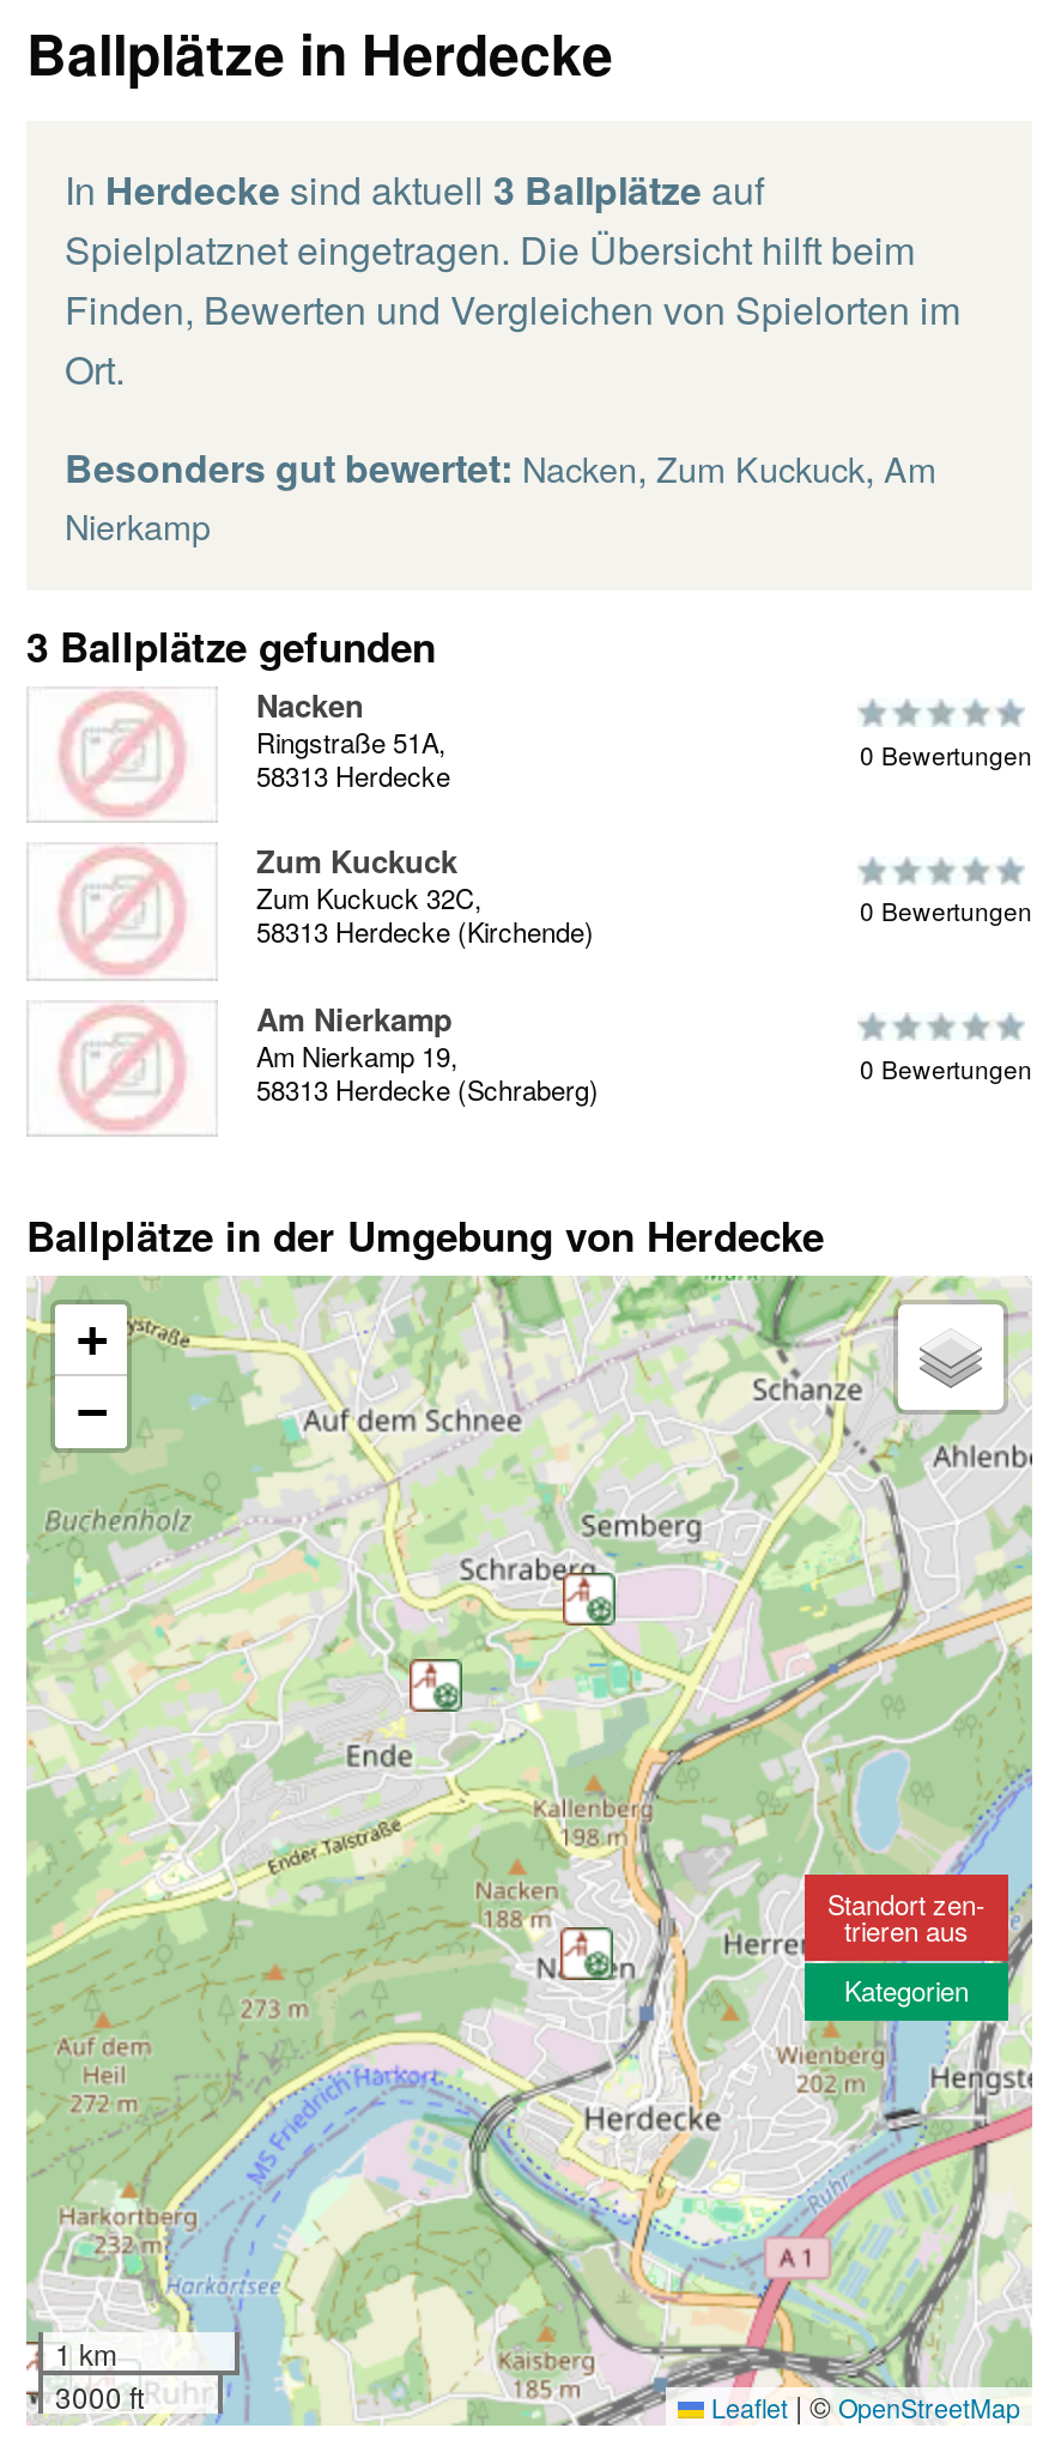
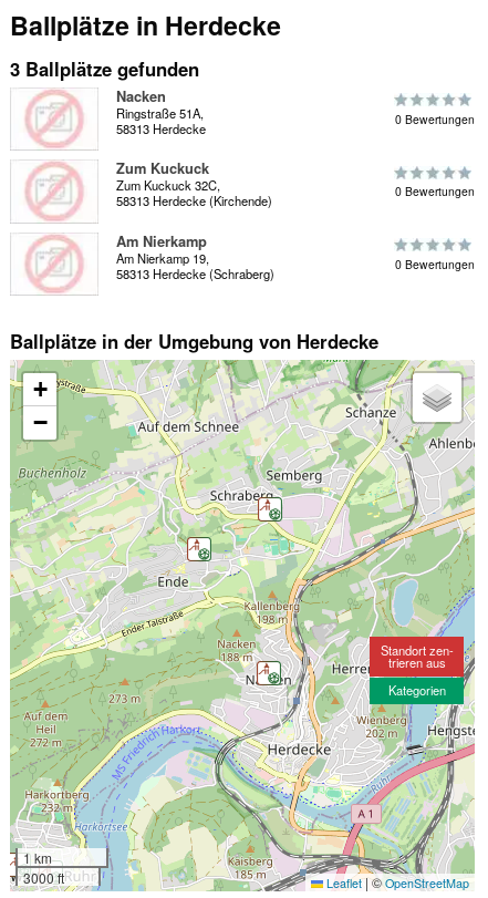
[65,162,960,550] In Herdecke sind aktuell 3 Ballplätze auf | Spielplatznet eingetragen. Die Übersicht hilft beim | Finden, Bewerten und Vergleichen von Spielorten im | Ort. | Besonders gut bewertet: Nacken, Zum Kuckuck, Am | Nierkamp -> none

